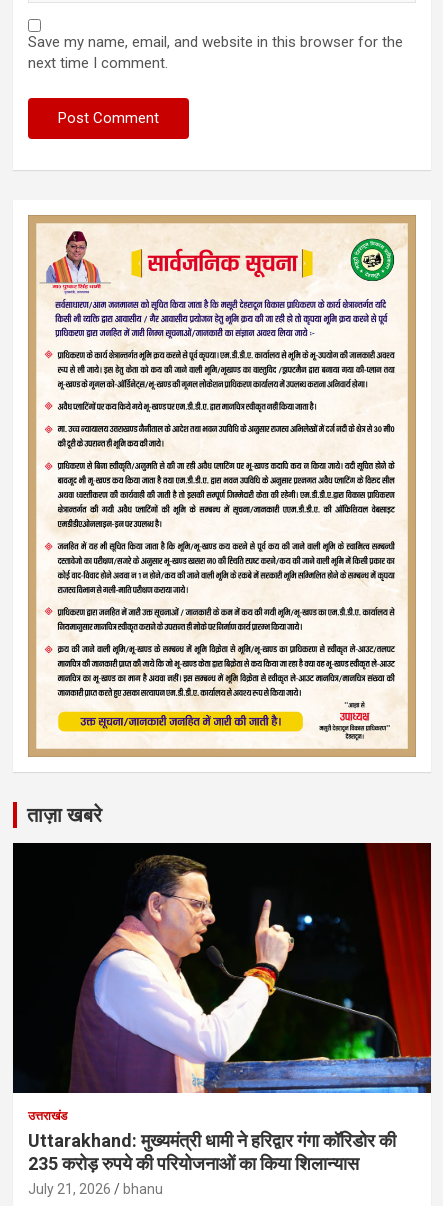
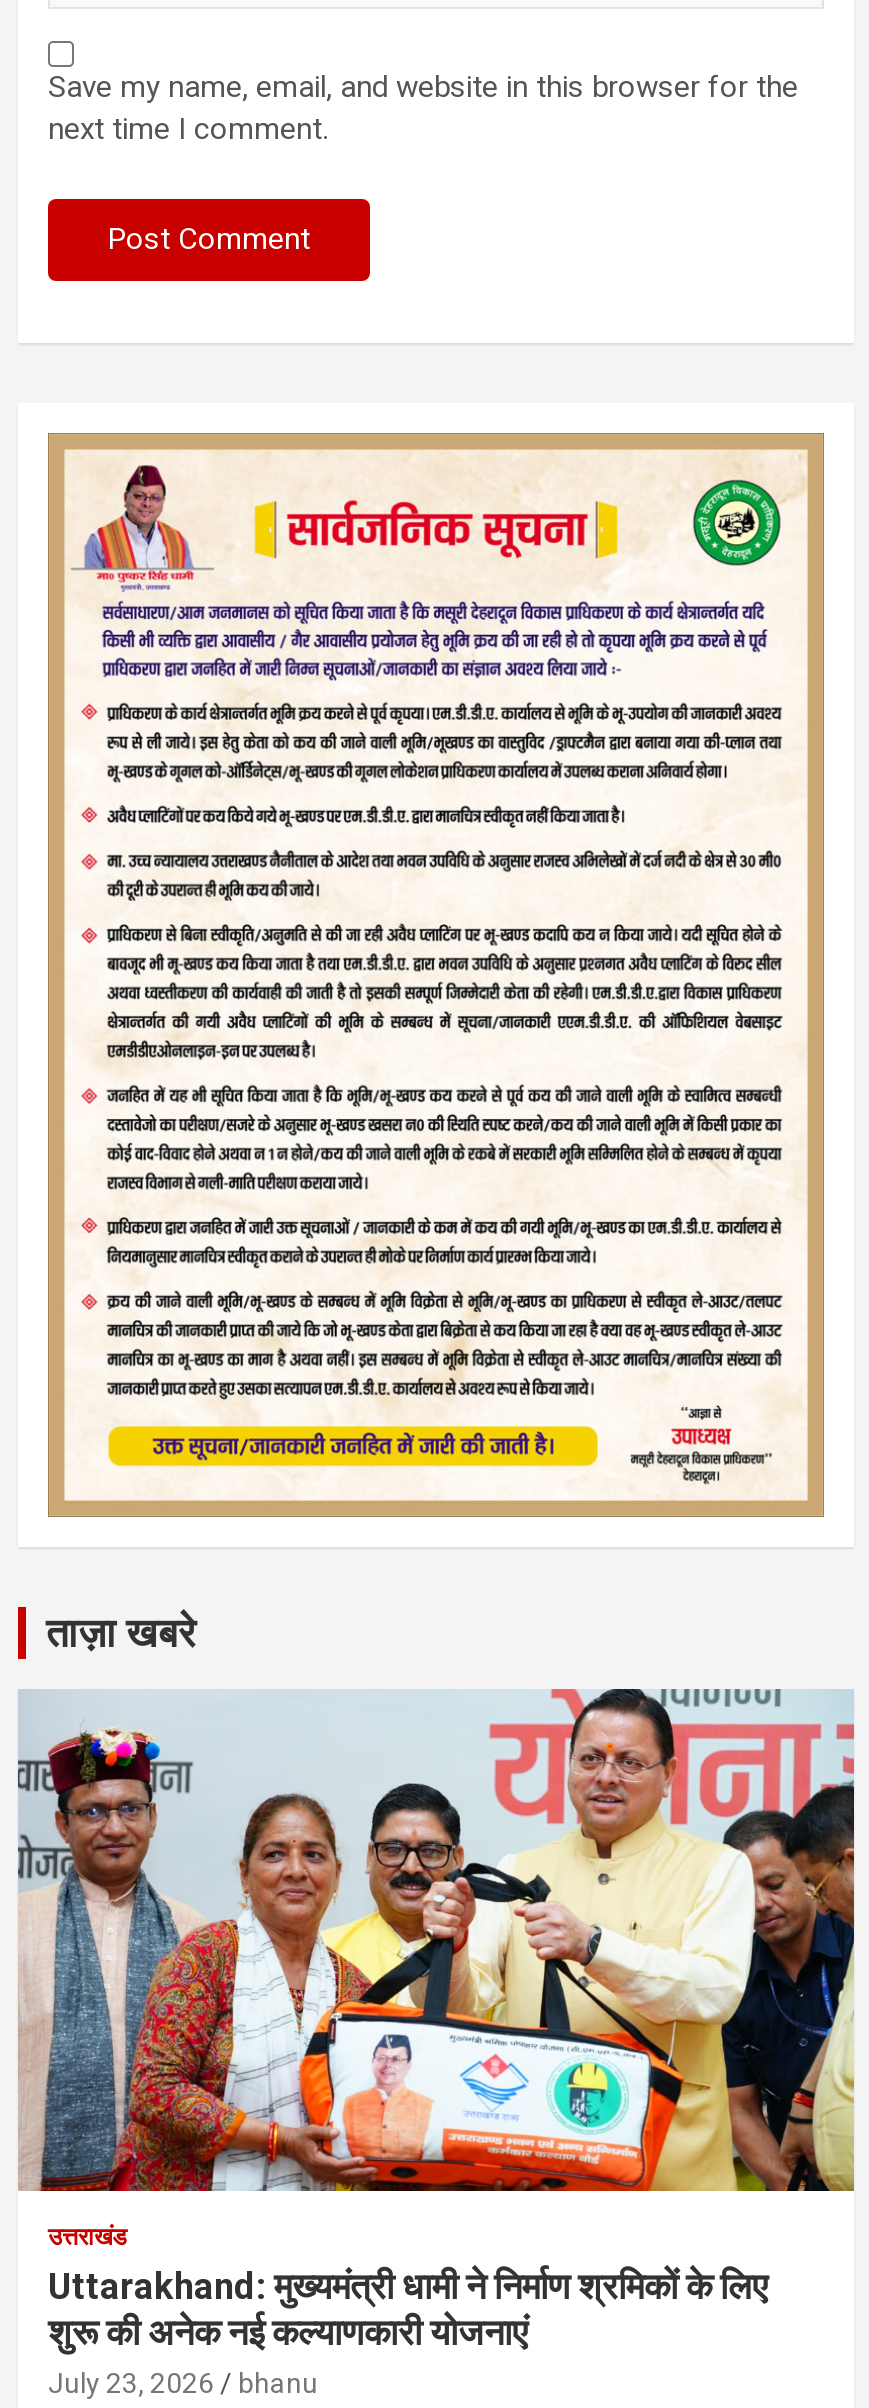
[12,842,432,1197] [image] | Uttarakhand: मुख्यमंत्री धामी ने हरिद्वार गंगा कॉरिडोर की | 235 करोड़ रुपये की परियोजनाओं का किया शिलान्यास | July 21, 2026 -> [16,1689,856,2398] [image] | Uttarakhand: मुख्यमंत्री धामी ने निर्माण श्रमिकों के लिए | शुरू की अनेक नई कल्याणकारी योजनाएं | July 23, 2026

